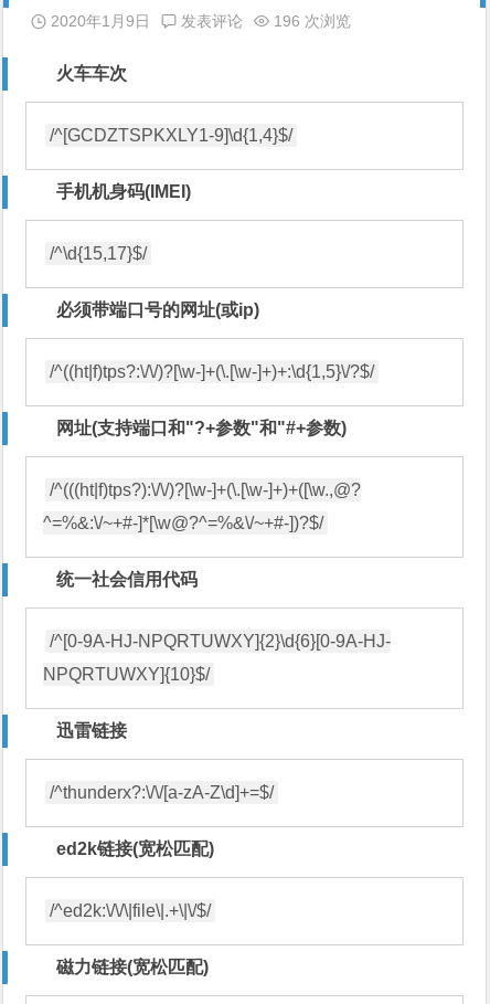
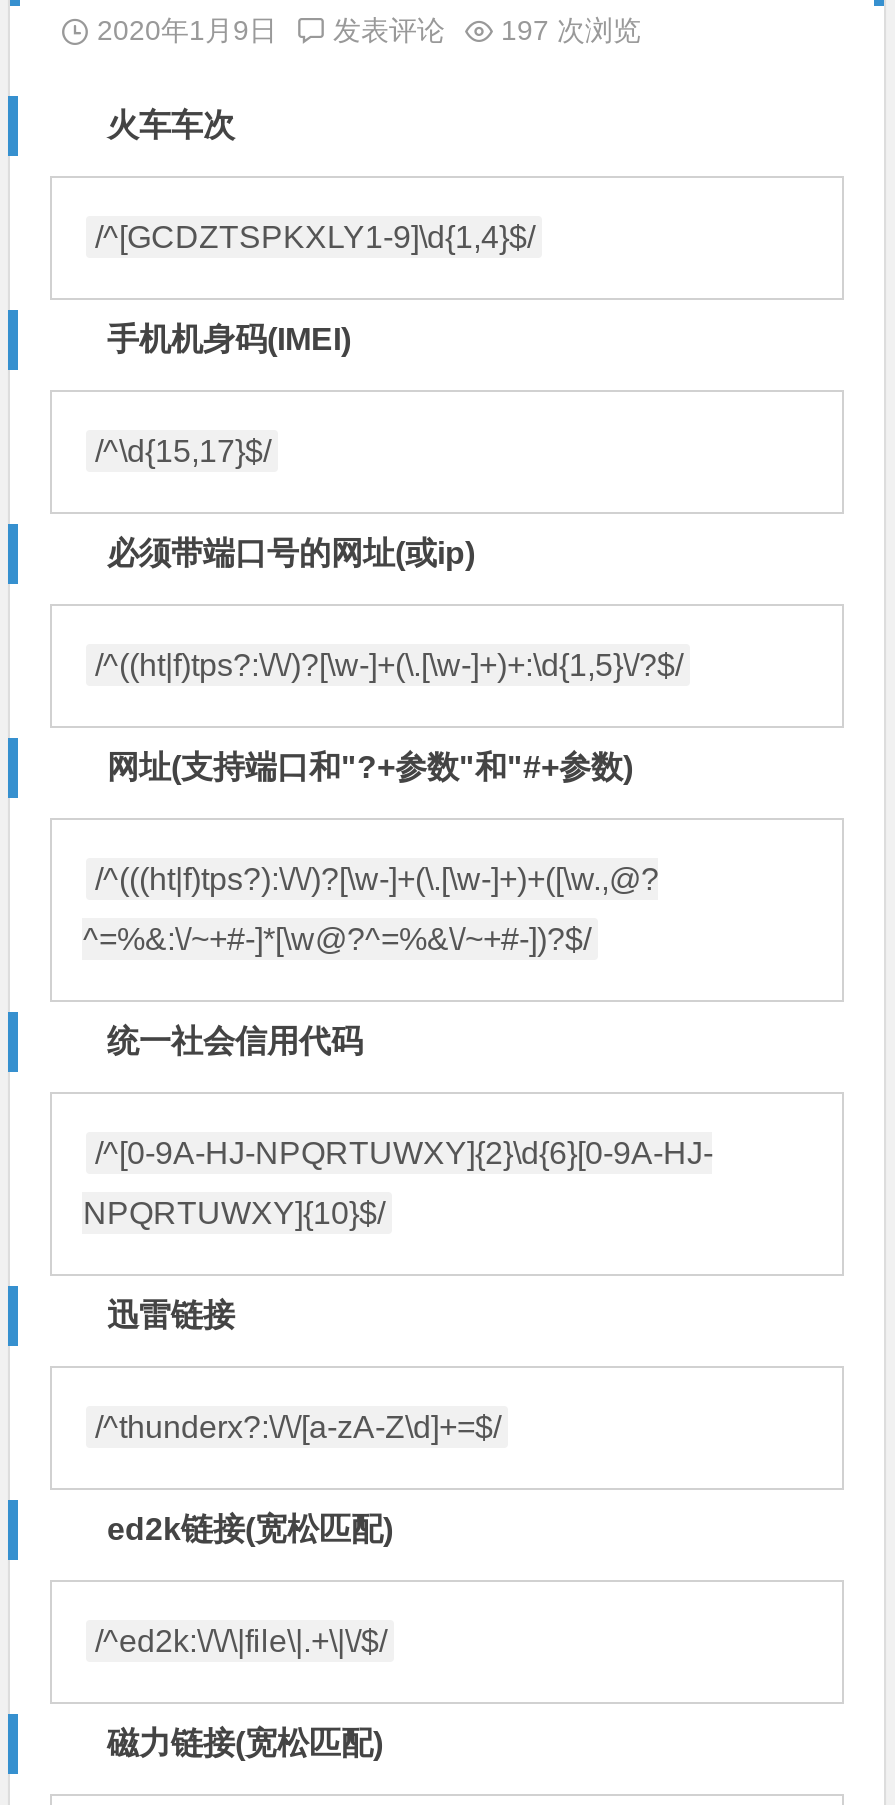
[47,12,351,30] 2020年1月9日 发表评论 196 次浏览 -> [89,15,641,47] 2020年1月9日 发表评论 197 次浏览

